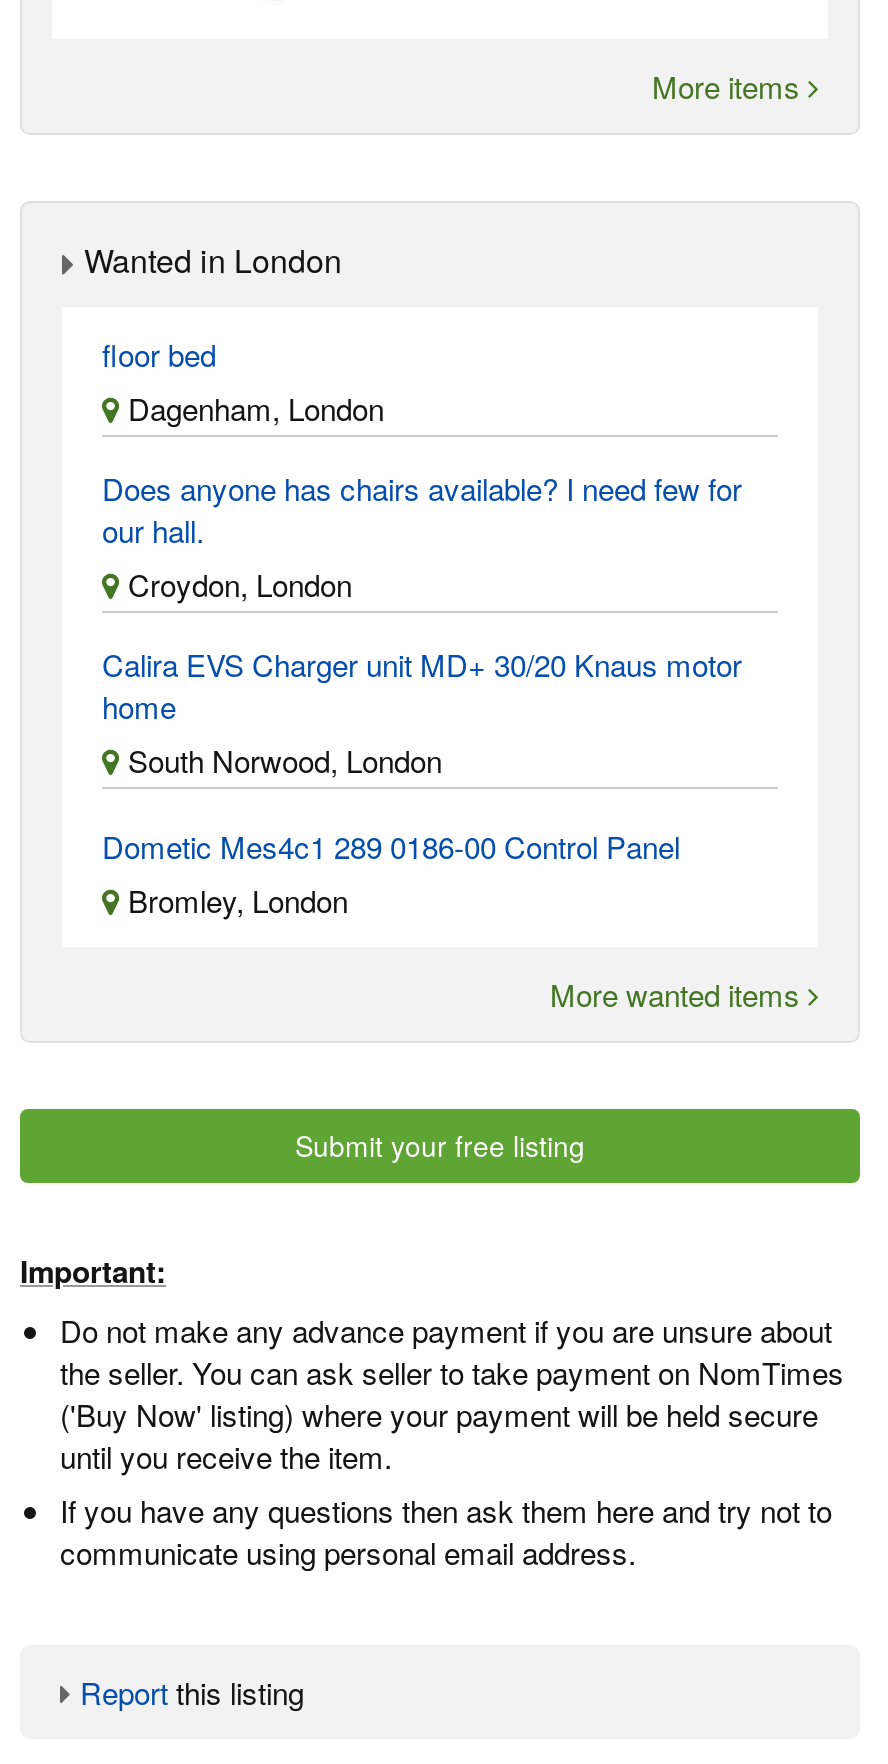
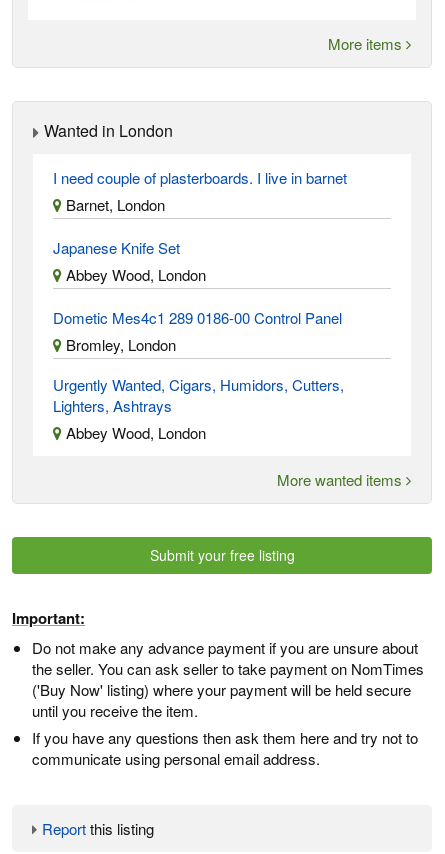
[102,333,742,781] floor bed | Dagenham, London | Does anyone has chairs available? I need few for | our hall. | Croydon, London | Calira EVS Charger unit MD+ 30/20 Knaus motor | home | South Norwood, London -> [53,167,347,285] I need couple of plasterboards. I live in barnet | Barnet, London | Japanese Knife Set | Abbey Wood, London
moved [102,825,680,921] -> [53,307,342,355]: Dometic Mes4c1 289 0186-00 Control Panel | Bromley, London
none -> [53,374,344,443] Urgently Wanted, Cigars, Humidors, Cutters, | Lighters, Ashtrays | Abbey Wood, London

